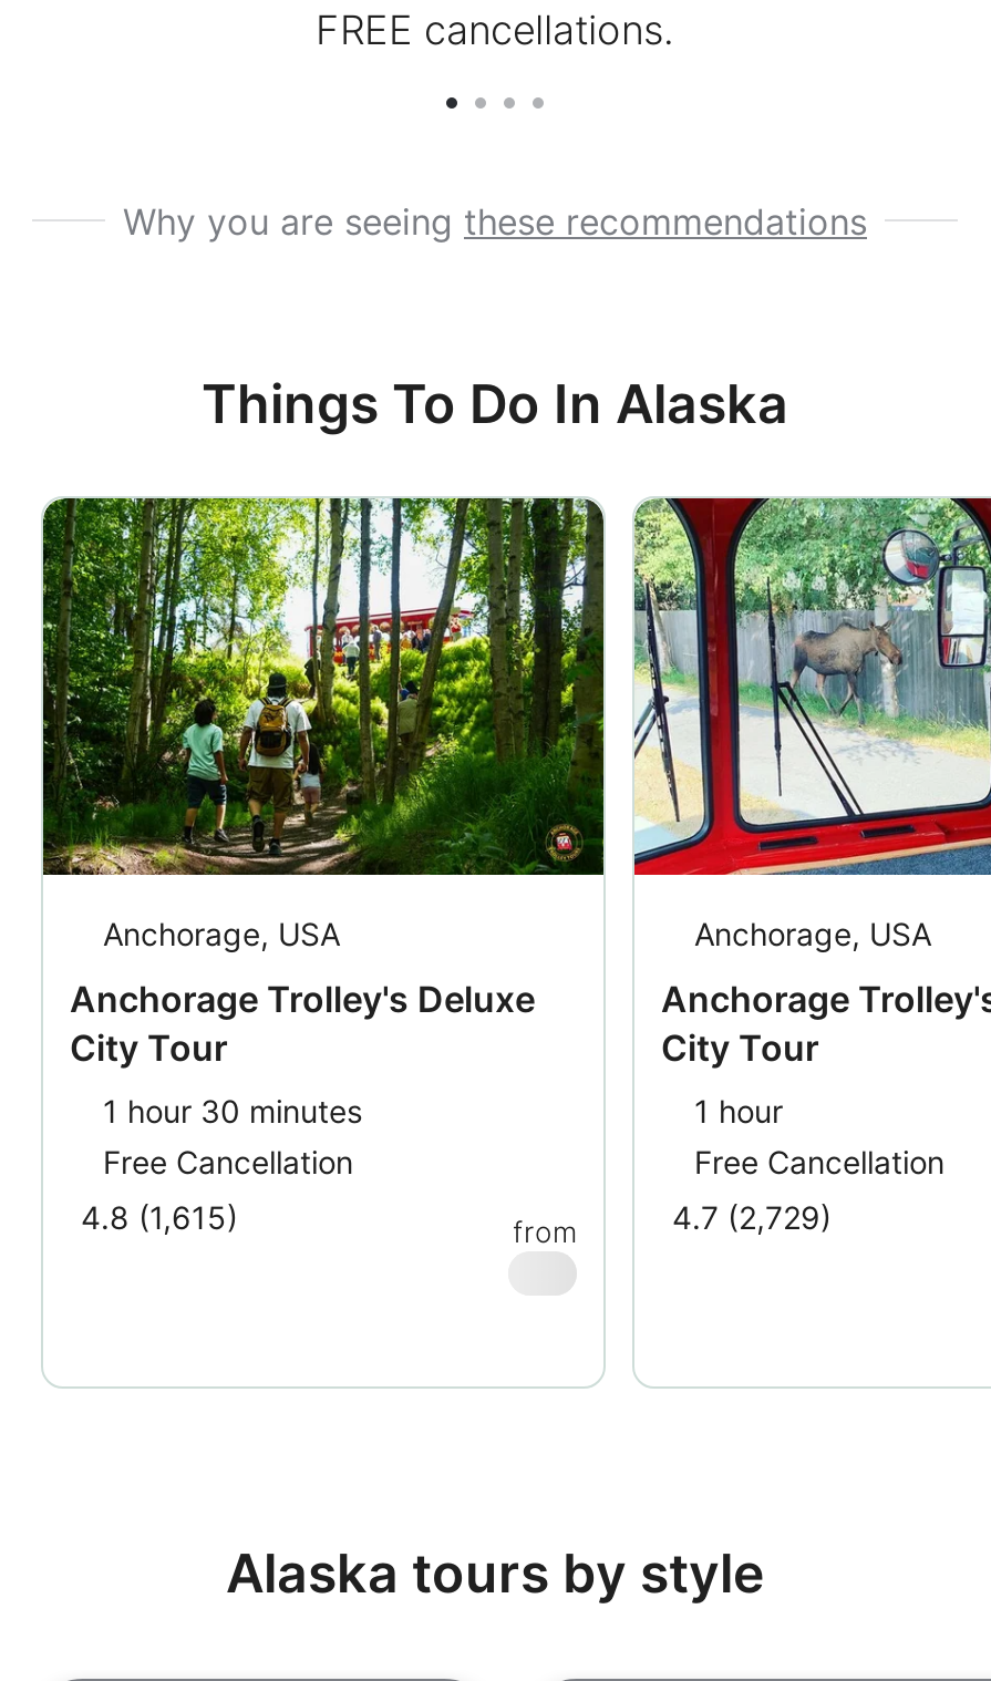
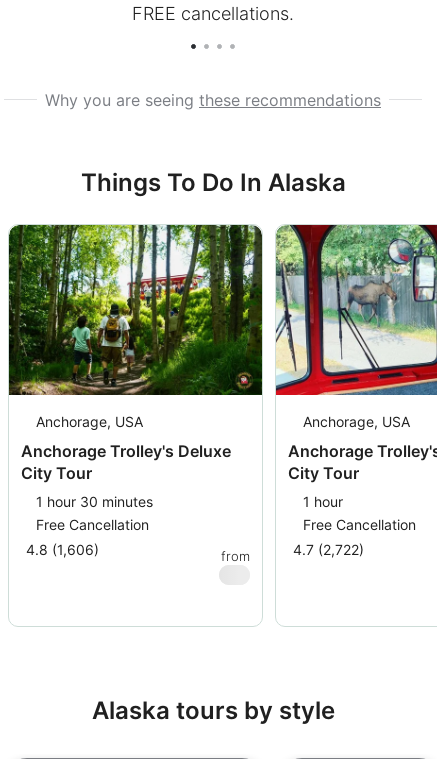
[72,1199,238,1236] 4.8 (1,615) -> [22,541,99,558] 4.8 (1,606)
[663,1199,832,1236] 4.7 (2,729) -> [289,541,364,558] 4.7 (2,722)

